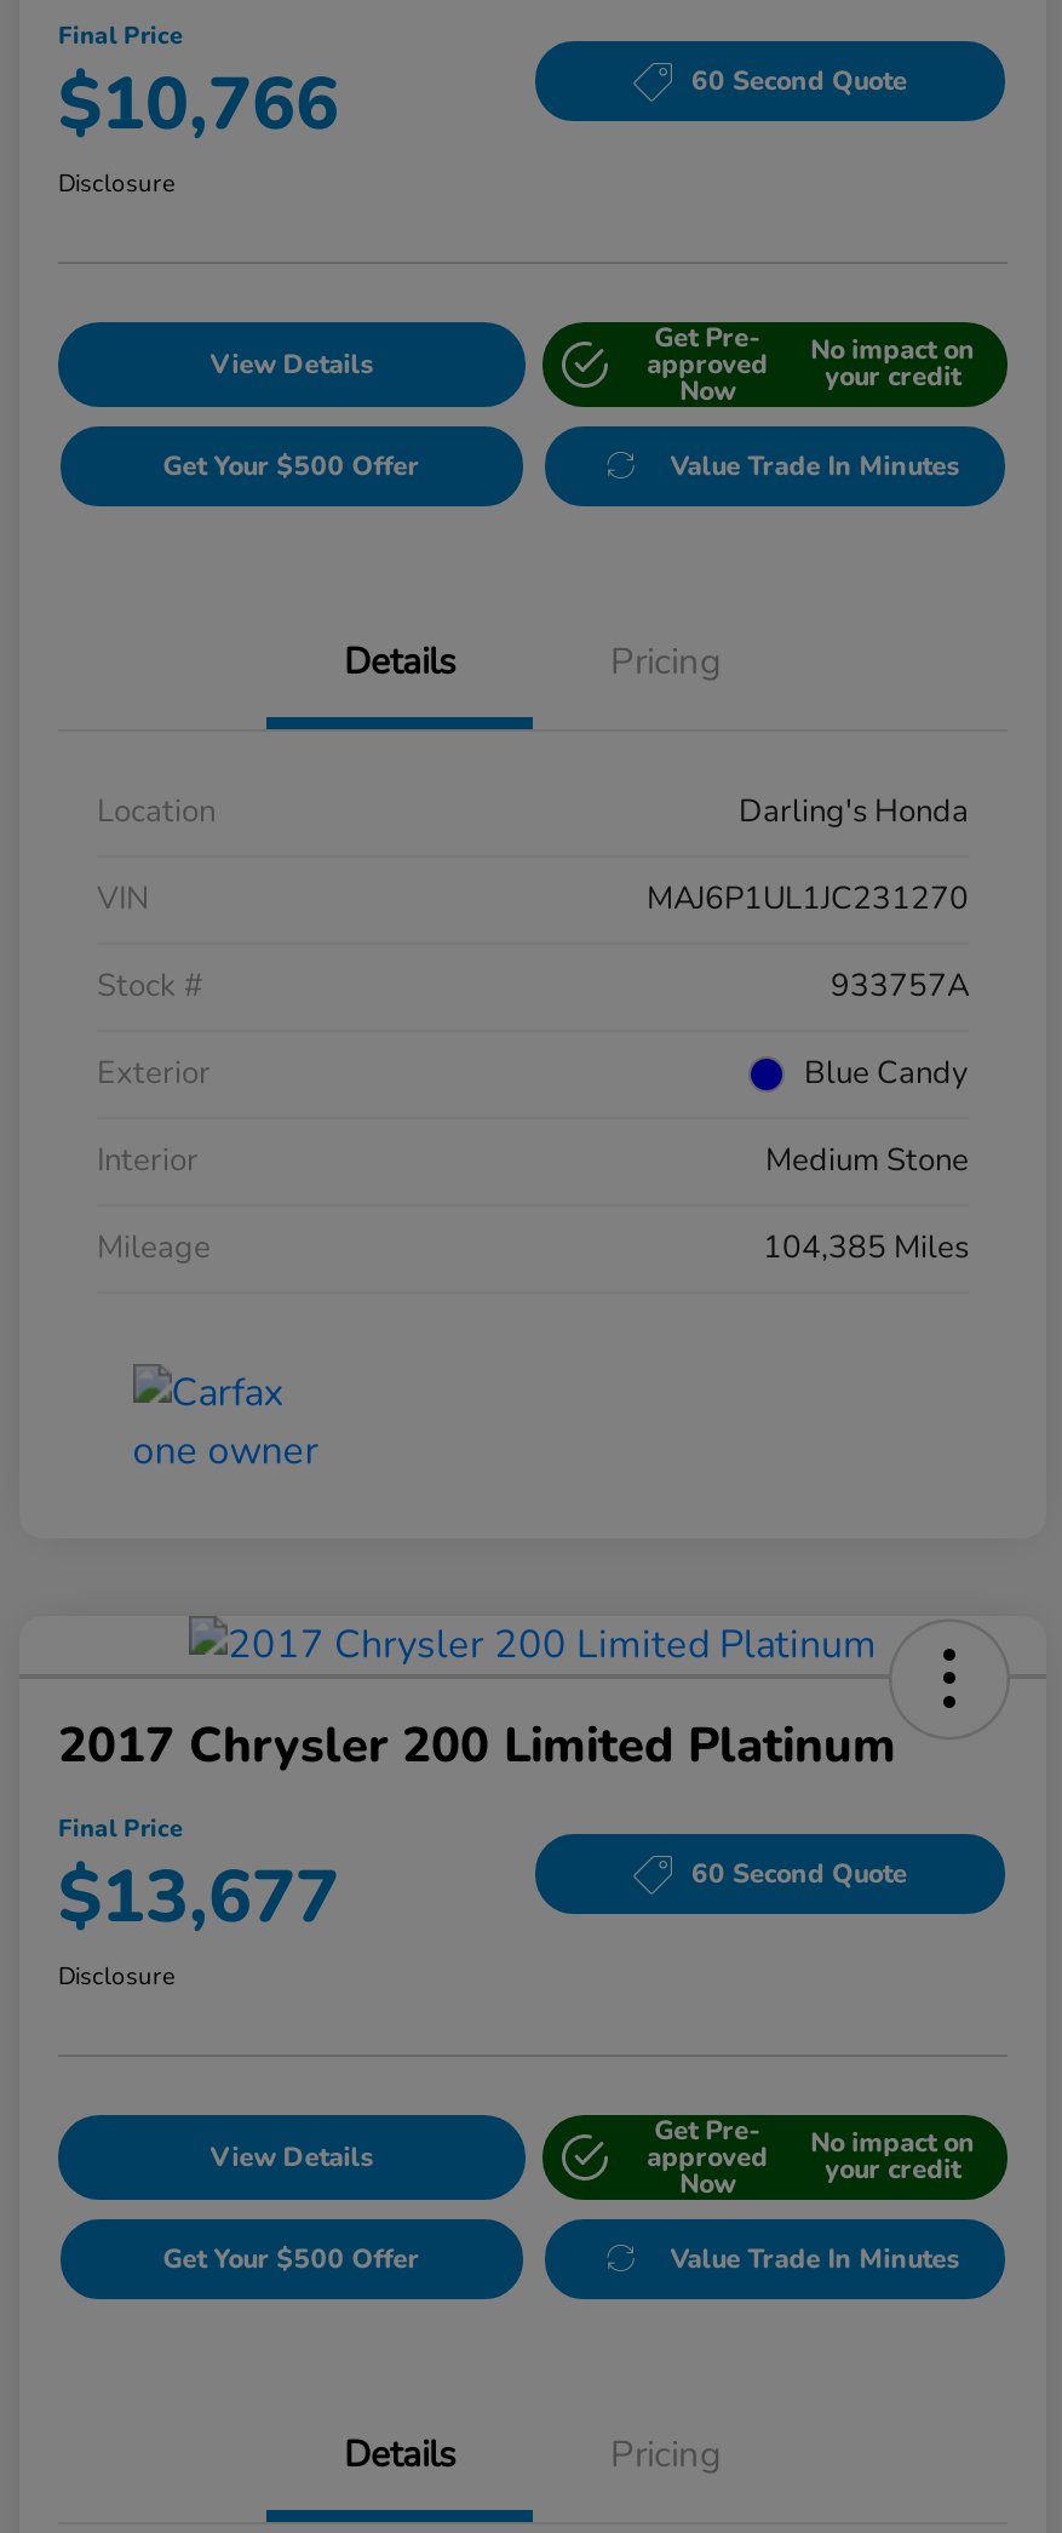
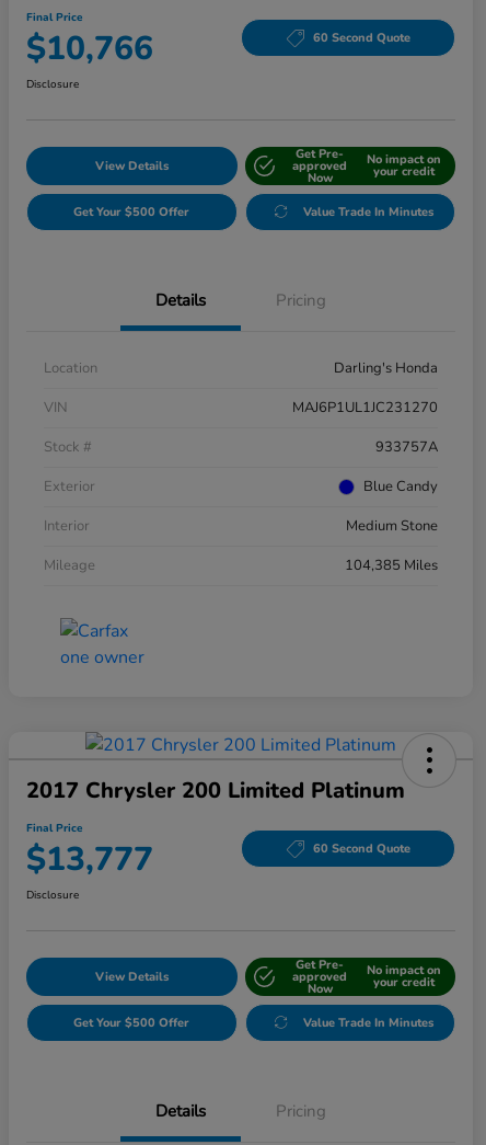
[58,1848,339,1947] $13,677 -> [26,837,153,882] $13,777

